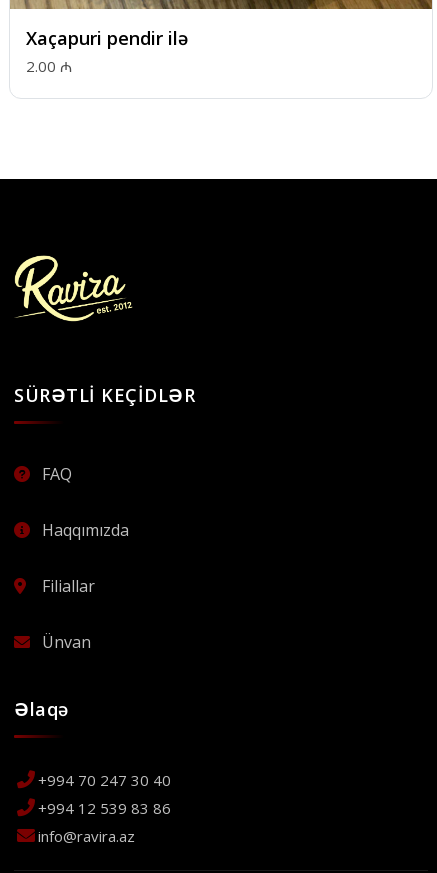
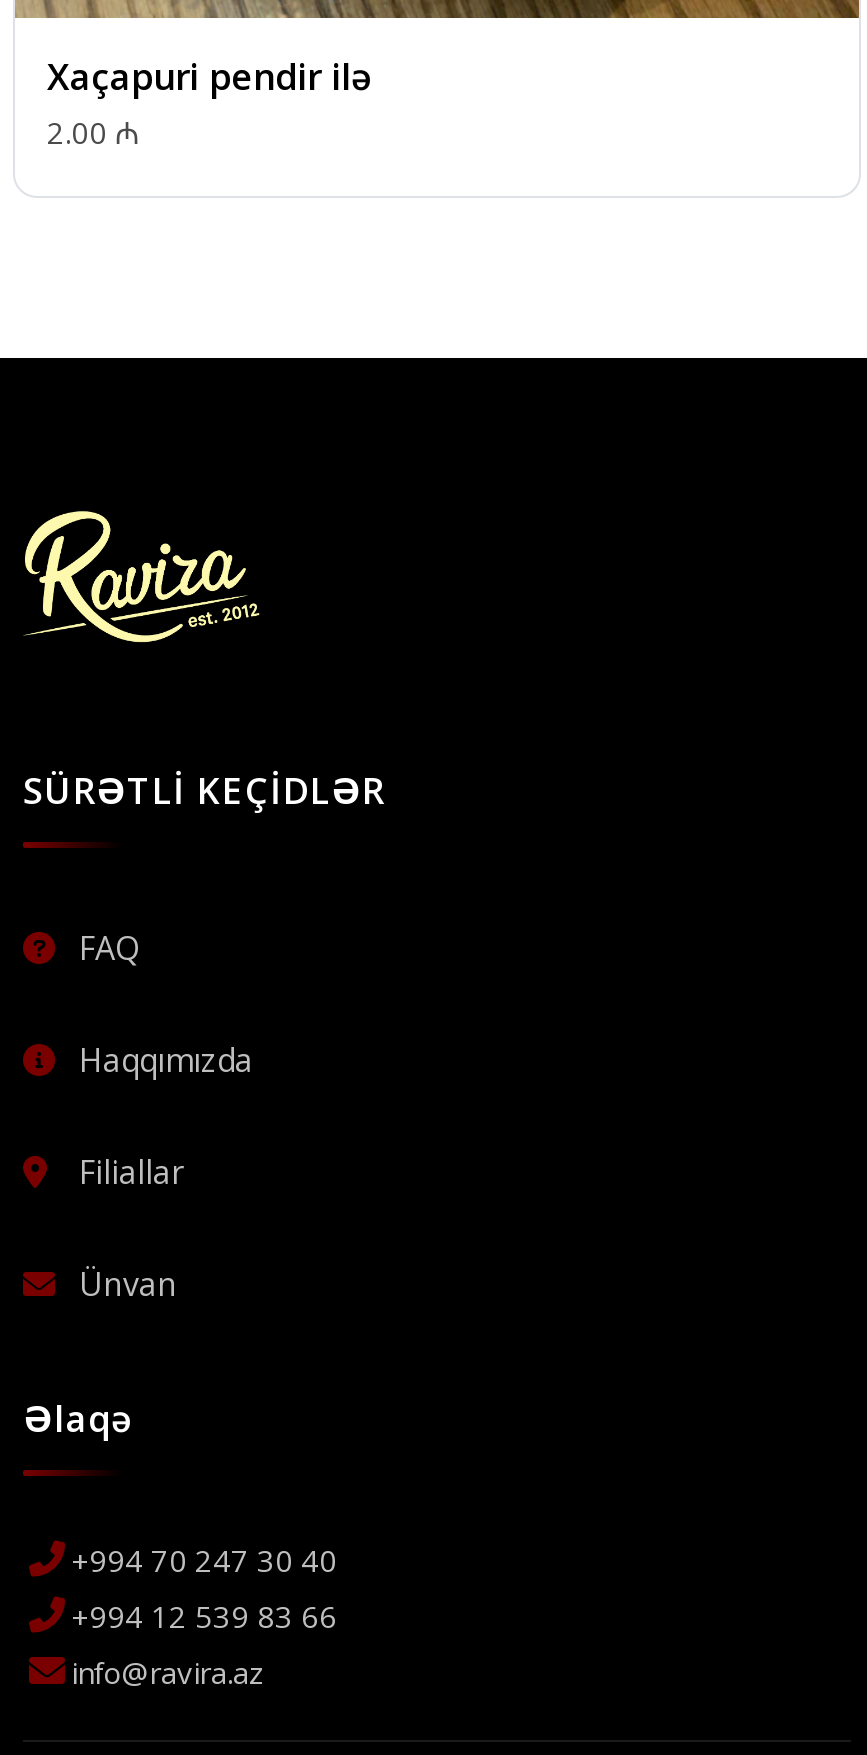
[38,798,171,818] +994 12 539 83 86 -> [71,1595,337,1635] +994 12 539 83 66

